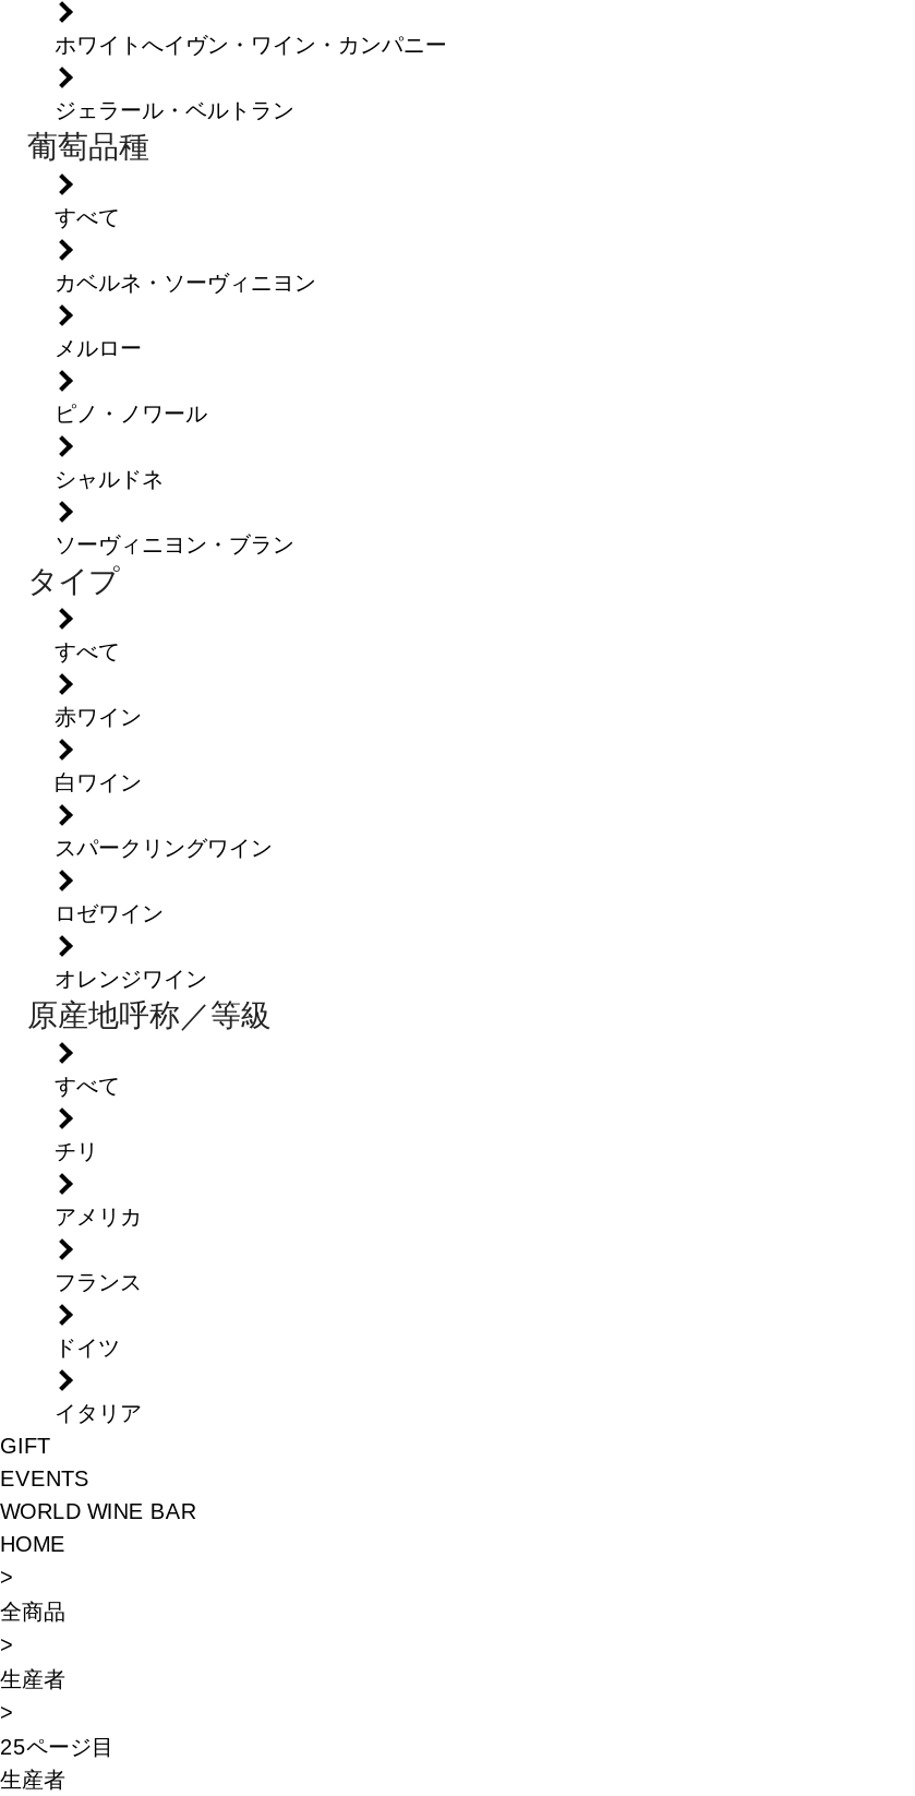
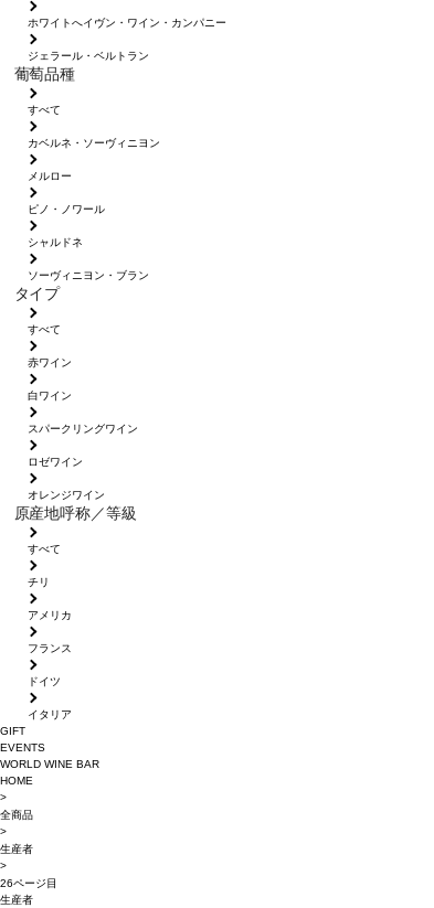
[0,1735,113,1759] 25ページ目 -> [0,877,57,889] 26ページ目

